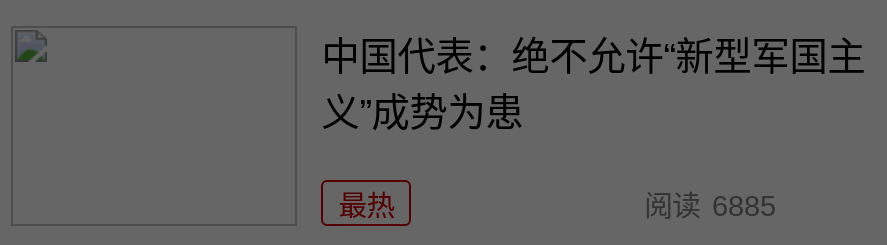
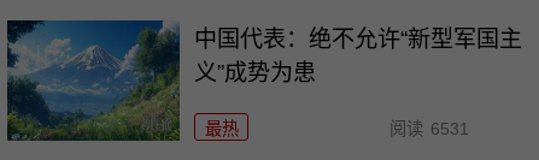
none -> [6,19,181,142] [image]
[644,191,776,223] 阅读 6885 -> [389,120,468,139] 阅读 6531

